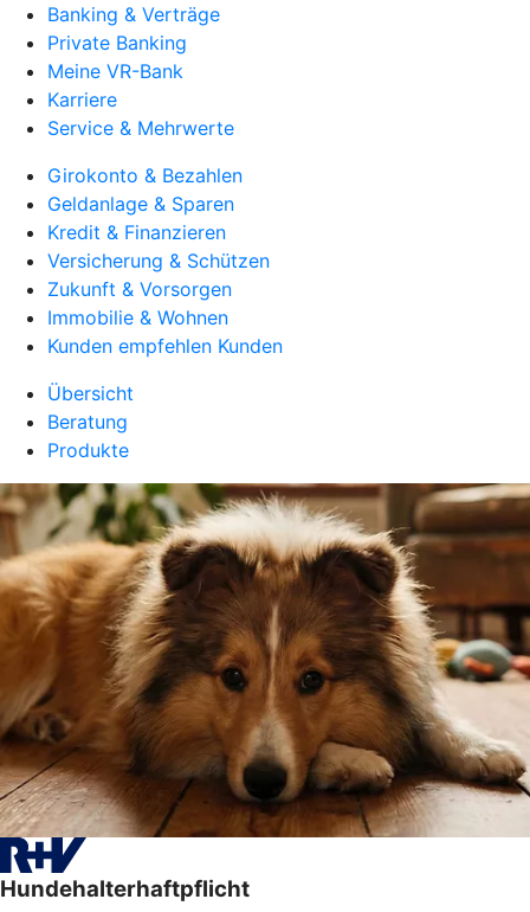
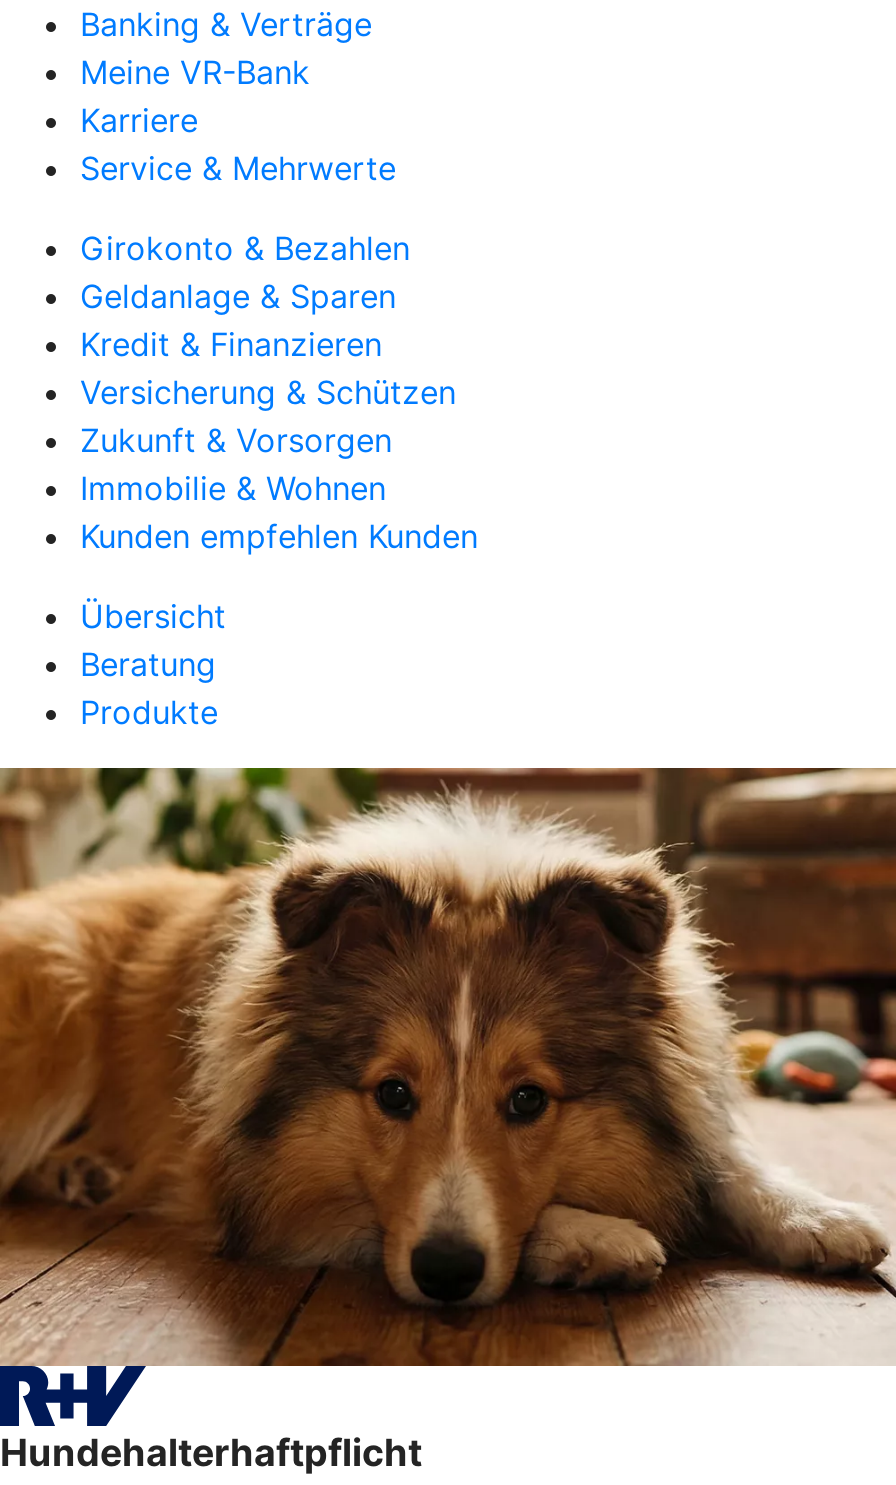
[47,31,187,54] Private Banking -> none

